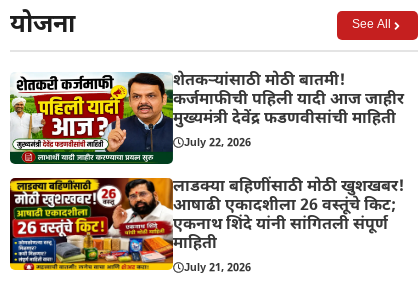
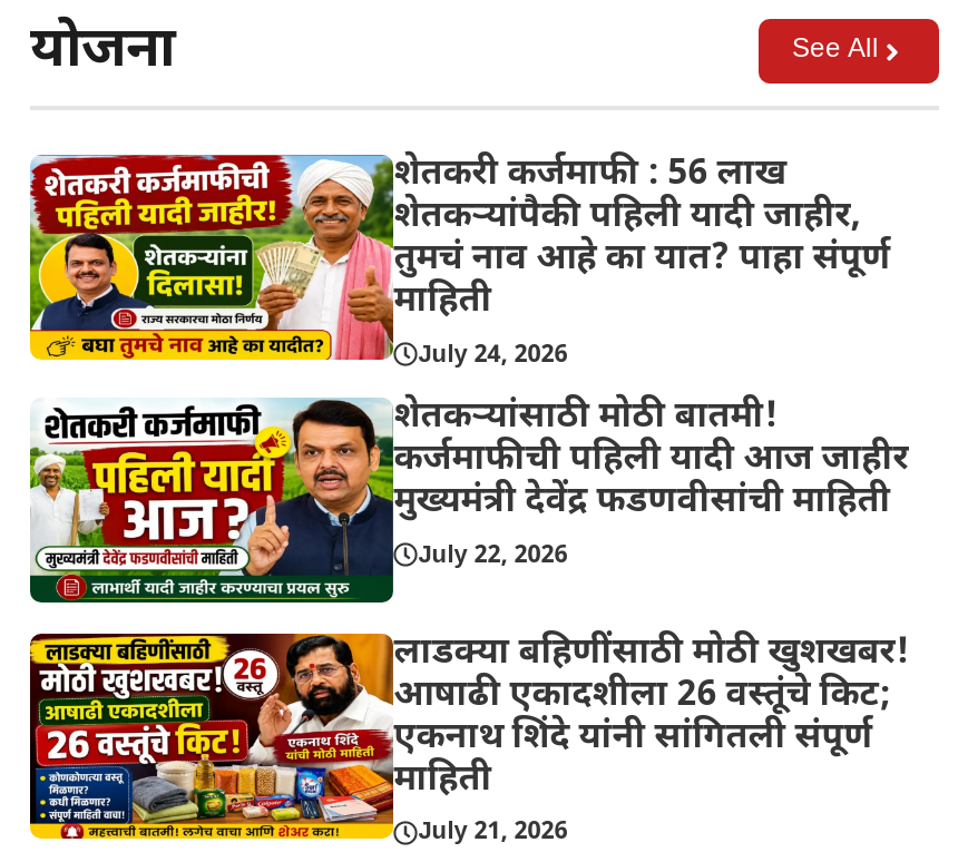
none -> [28,151,890,370] [image] | शेतकरी कर्जमाफी : 56 लाख | शेतकऱ्यांपैकी पहिली यादी जाहीर, | तुमचं नाव आहे का यात? पाहा संपूर्ण | माहिती | July 24, 2026

